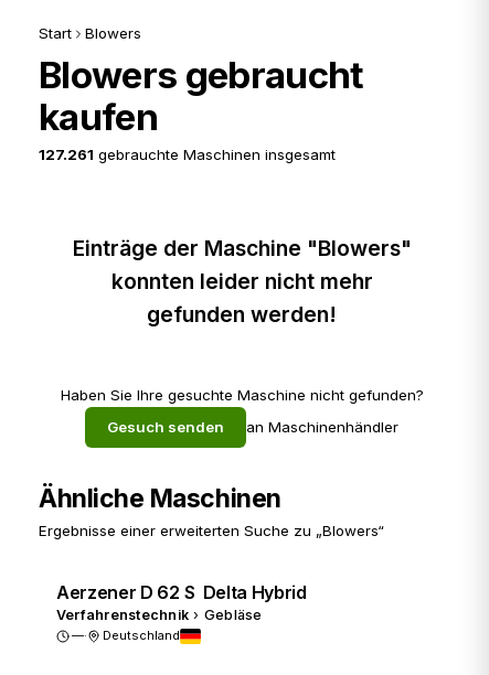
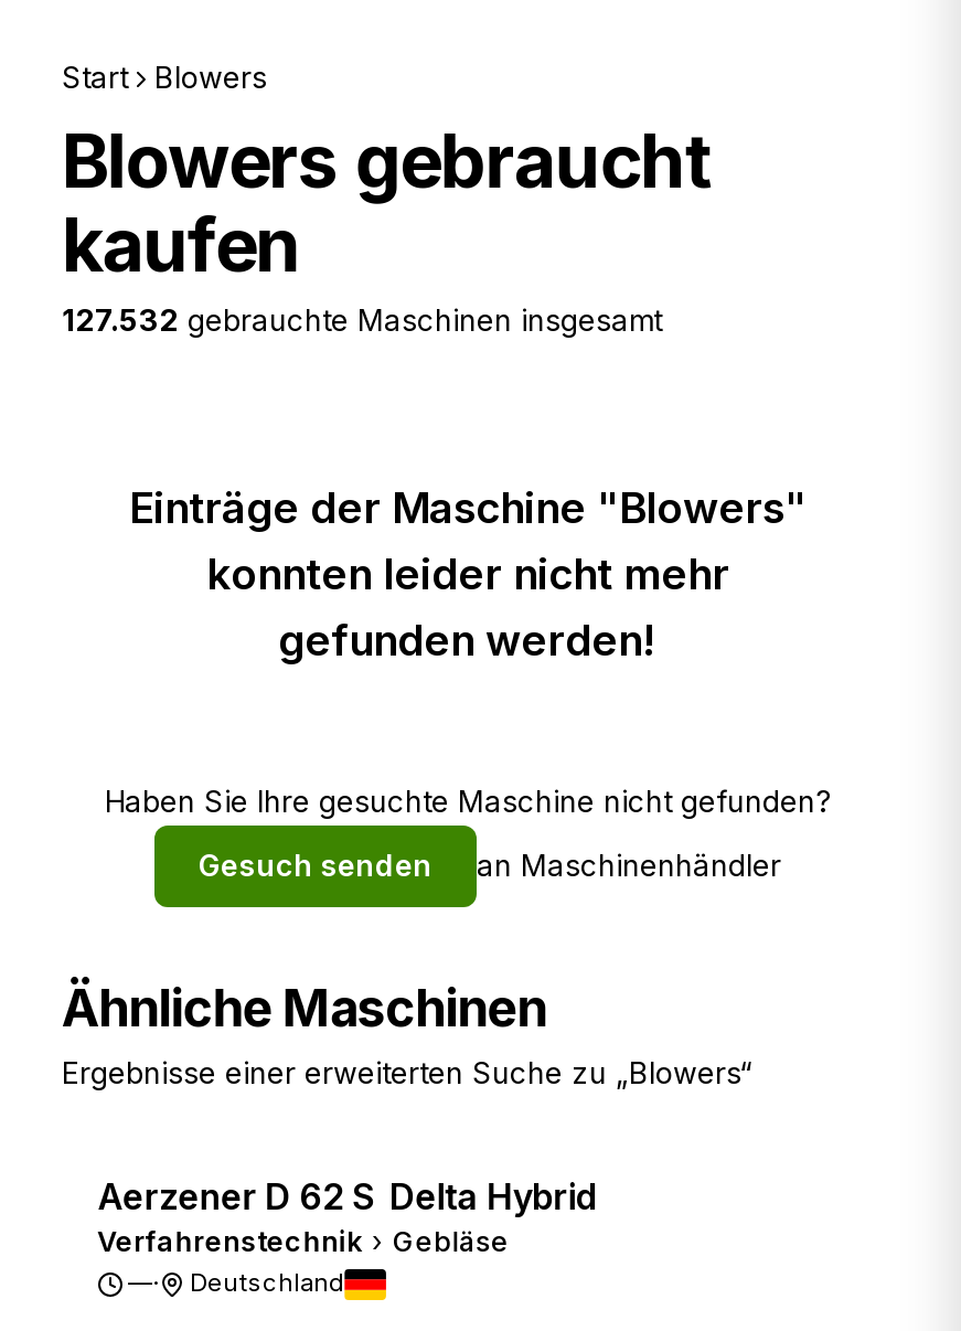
[39,146,336,163] 127.261 gebrauchte Maschinen insgesamt -> [62,302,662,338] 127.532 gebrauchte Maschinen insgesamt

